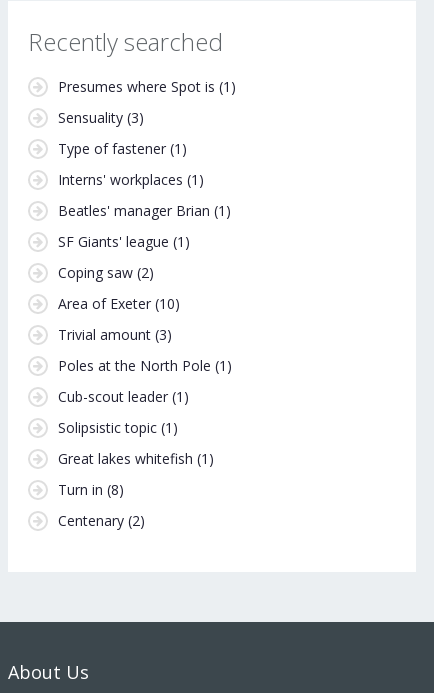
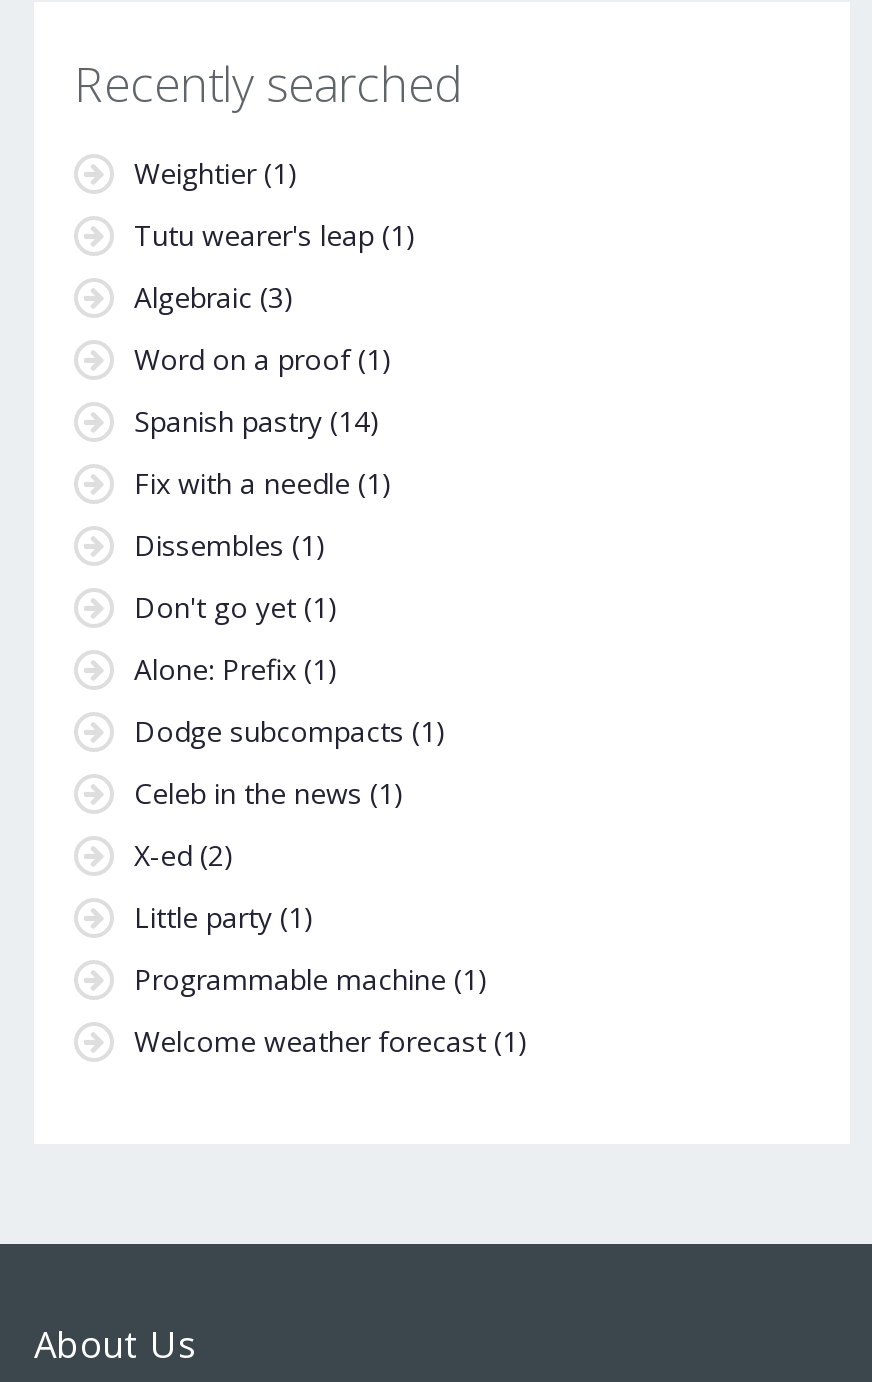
[58,77,236,96] Presumes where Spot is (1) -> [134,154,298,192] Weightier (1)
[58,108,144,127] Sensuality (3) -> [134,216,416,254] Tutu wearer's leap (1)
[58,139,187,158] Type of fastener (1) -> [134,278,294,316] Algebraic (3)
[58,170,204,189] Interns' workplaces (1) -> [134,340,392,378] Word on a proof (1)
[58,201,231,220] Beatles' manager Brian (1) -> [134,402,380,440] Spanish pastry (14)
[58,232,190,251] SF Giants' league (1) -> [134,464,392,502] Fix with a needle (1)
[58,263,154,282] Coping saw (2) -> [134,526,326,564] Dissembles (1)
[58,294,180,313] Area of Exeter (10) -> [134,588,338,626] Don't go yet (1)
[58,325,172,344] Trivial amount (3) -> [134,650,338,688] Alone: Prefix (1)
[58,356,232,375] Poles at the North Pole (1) -> [134,712,446,750] Dodge subcompacts (1)
[58,387,189,406] Cub-scout leader (1) -> [134,774,404,812] Celeb in the news (1)
[58,418,178,437] Solipsistic topic (1) -> [134,836,234,874] X-ed (2)
[58,449,214,468] Great lakes whitefish (1) -> [134,898,314,936] Little party (1)
[58,480,124,499] Turn in (8) -> [134,960,488,998] Programmable machine (1)
[58,511,145,530] Centenary (2) -> [134,1022,528,1060] Welcome weather forecast (1)

